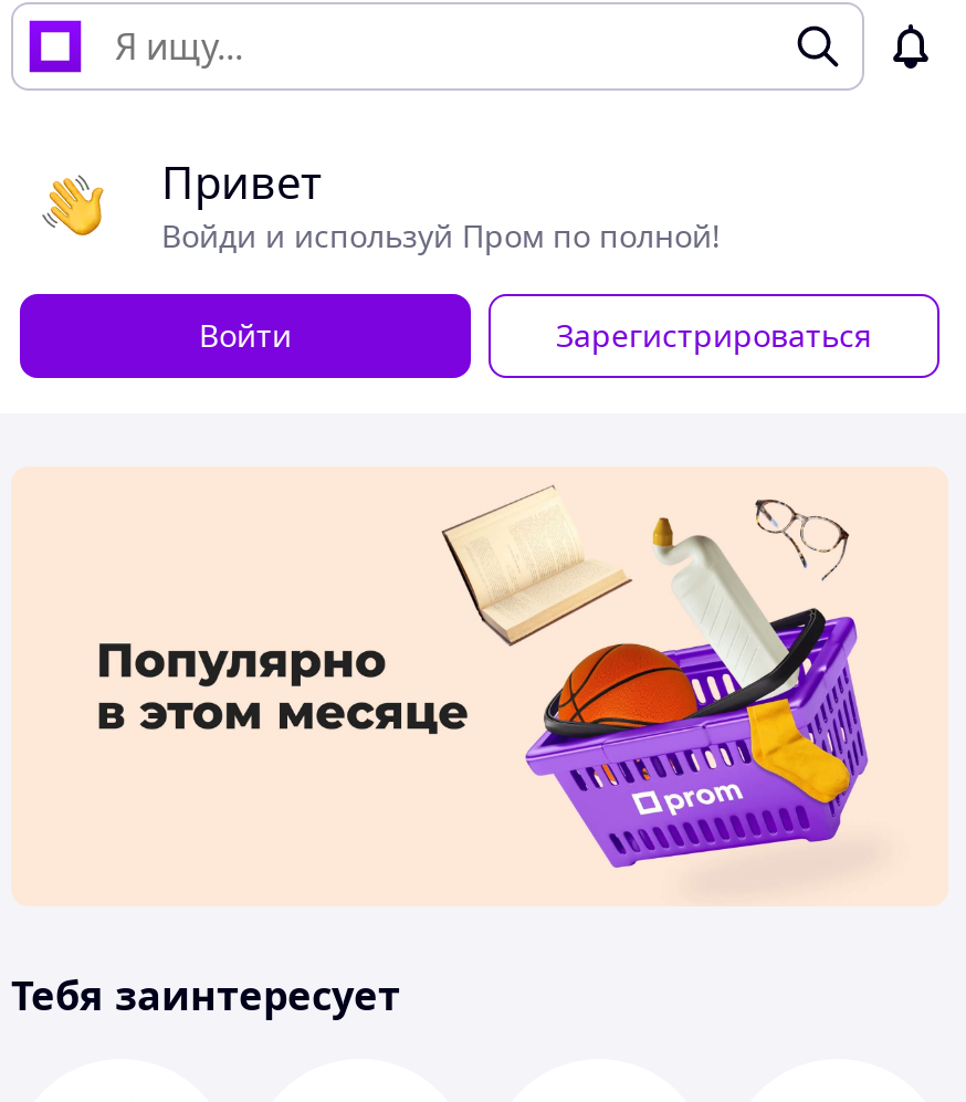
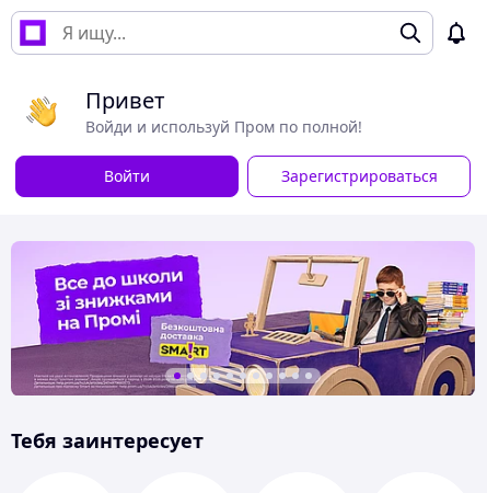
[13,469,946,906] [image] -> [10,241,476,397] [image]

